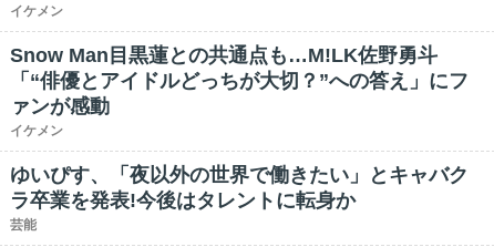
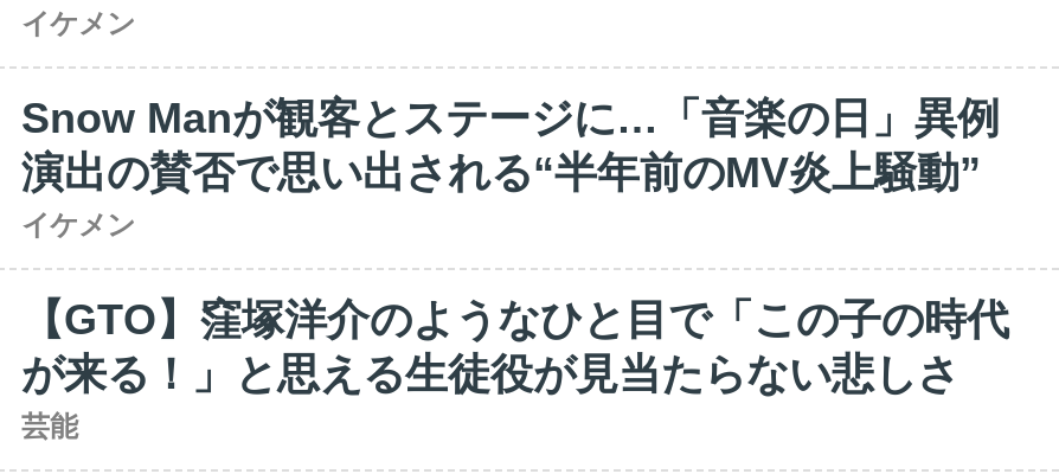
[10,44,469,117] Snow Man目黒蓮との共通点も…M!LK佐野勇斗 | 「“俳優とアイドルどっちが大切？”への答え」にフ | ァンが感動 -> [21,95,1000,197] Snow Manが観客とステージに…「音楽の日」異例 | 演出の賛否で思い出される“半年前のMV炎上騒動”
[10,164,469,212] ゆいぴす、「夜以外の世界で働きたい」とキャバク | ラ卒業を発表!今後はタレントに転身か -> [21,296,1009,398] 【GTO】窪塚洋介のようなひと目で「この子の時代 | が来る！」と思える生徒役が見当たらない悲しさ

